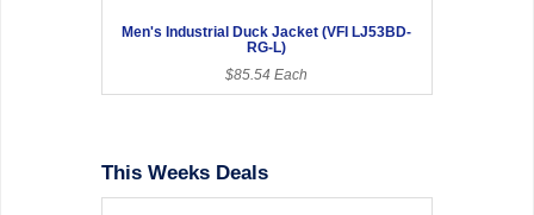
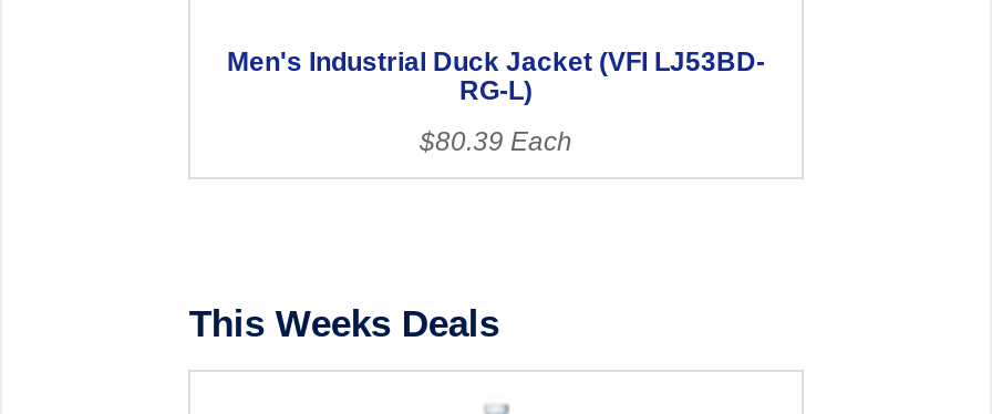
[226,67,308,84] $85.54 Each -> [420,127,572,158] $80.39 Each

